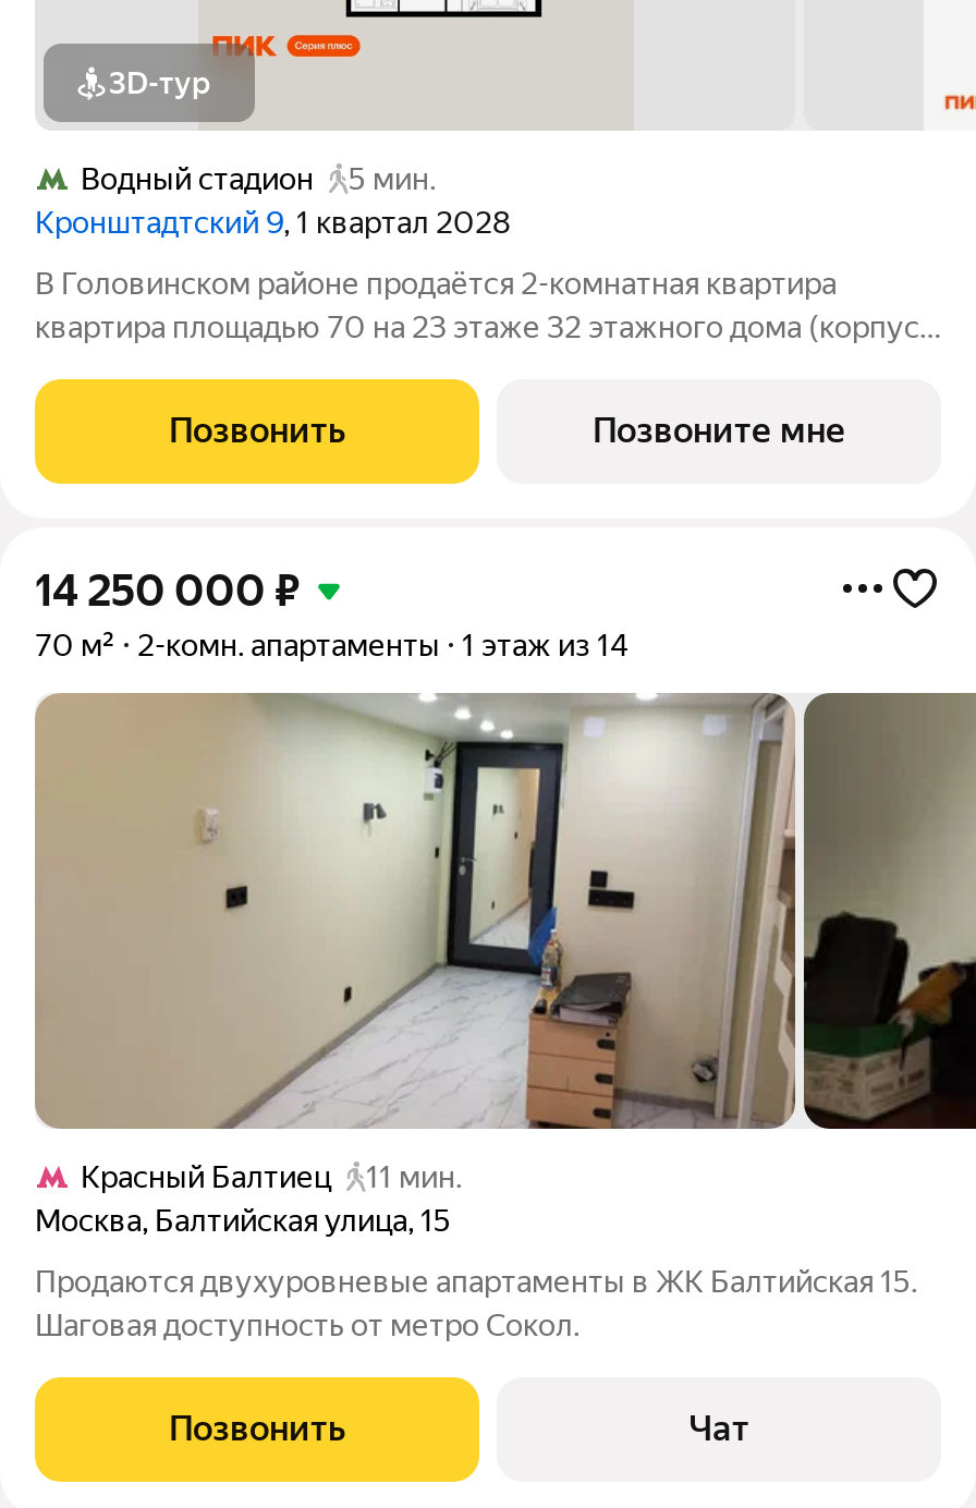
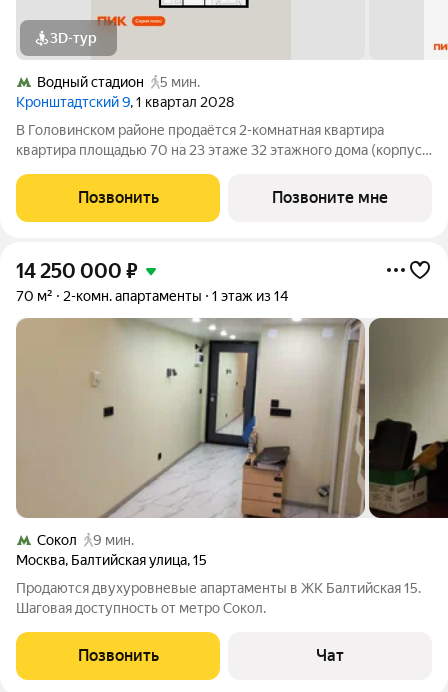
[81,1160,462,1195] Красный Балтиец | 11 мин. -> [37,532,134,548] Сокол | 9 мин.

